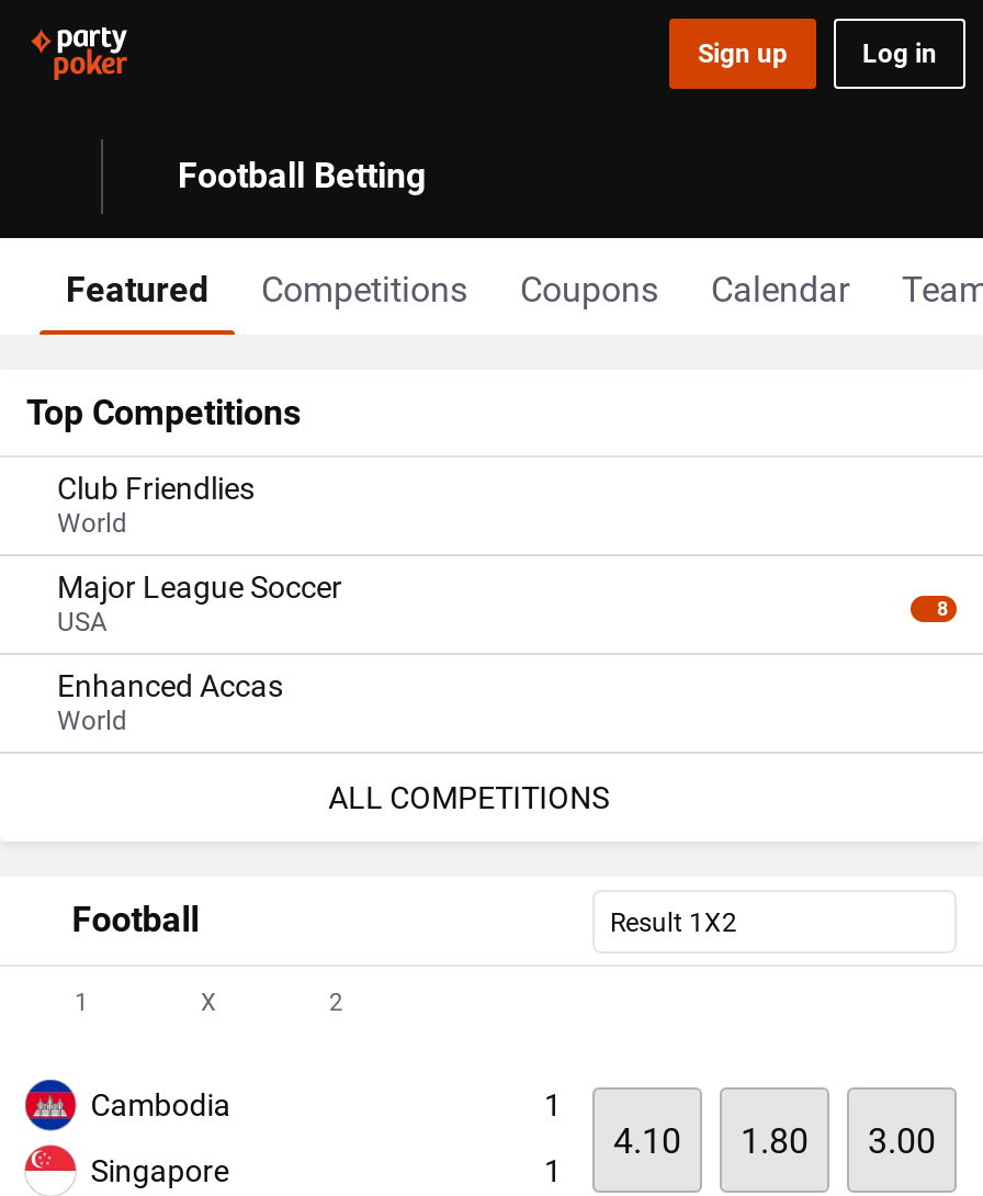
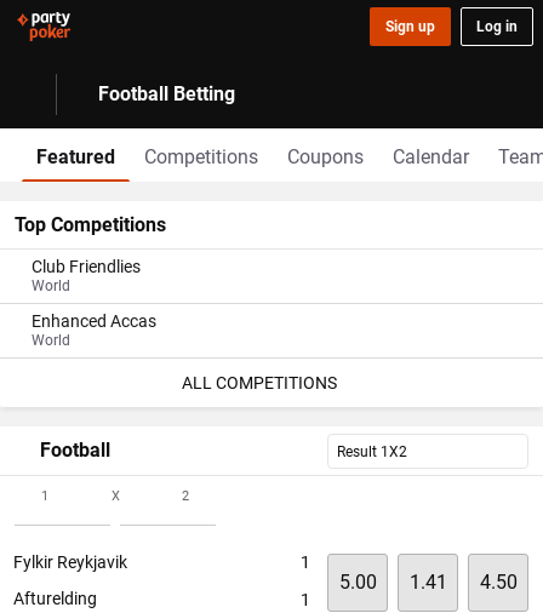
[57,569,948,638] Major League Soccer | USA | 8 -> none
[90,1087,231,1122] Cambodia -> [14,553,128,572] Fylkir Reykjavik
[613,1119,936,1161] 4.10 | 1.80 | 3.00 -> [339,571,517,594] 5.00 | 1.41 | 4.50
[90,1153,229,1188] Singapore -> [14,589,97,608] Afturelding

